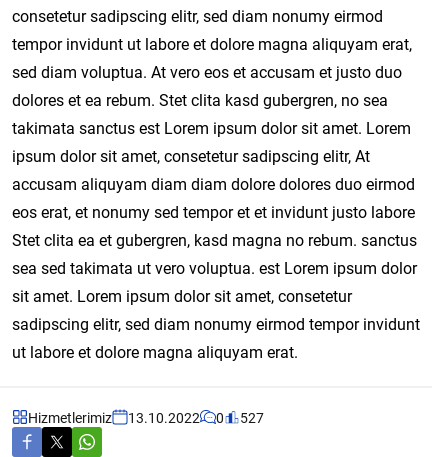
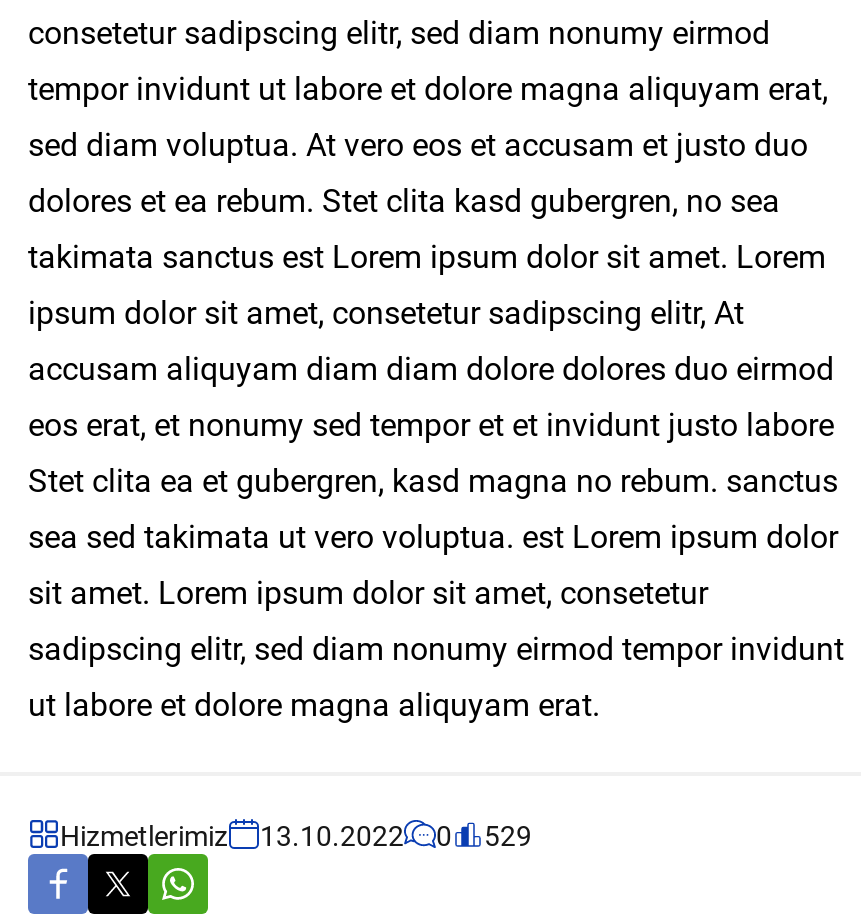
[28,407,264,426] Hizmetlerimiz 13.10.2022 0 527 -> [60,815,532,853] Hizmetlerimiz 13.10.2022 0 529

